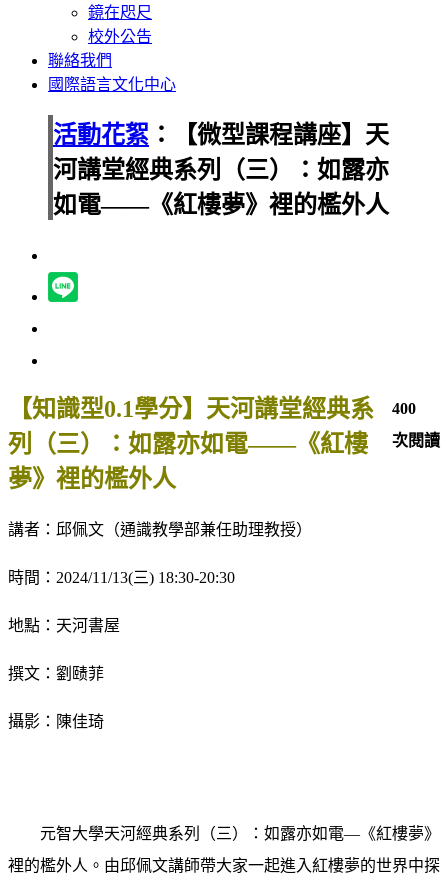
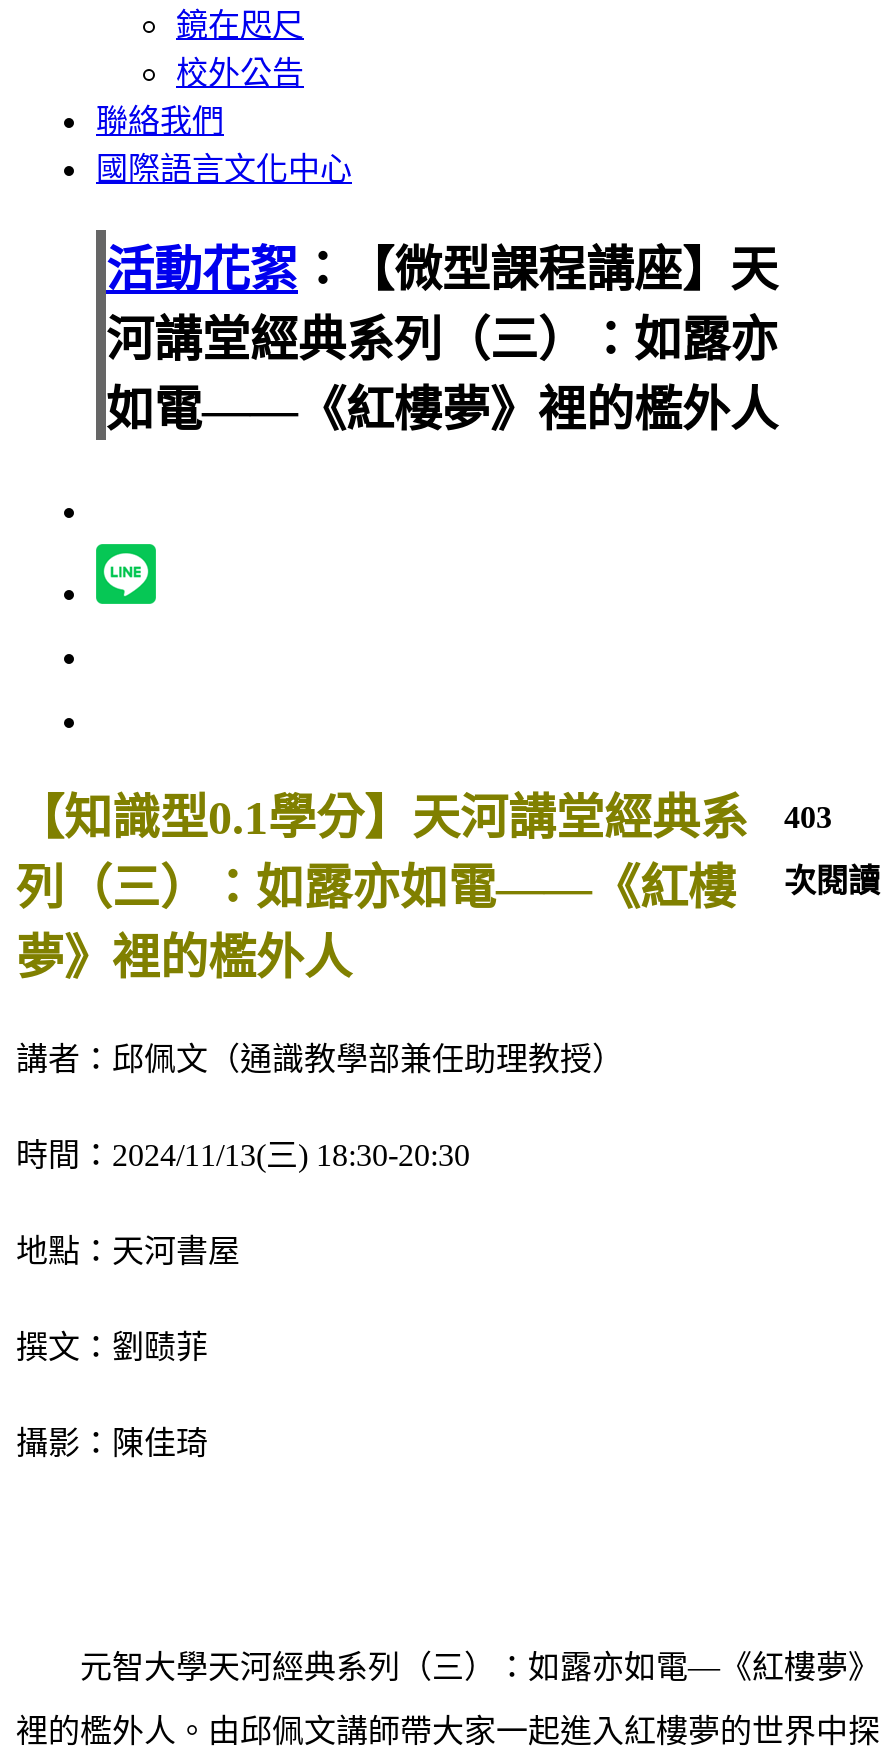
[8,396,416,422] 【知識型0.1學分】天河講堂經典系 400 -> [16,792,832,844] 【知識型0.1學分】天河講堂經典系 403

